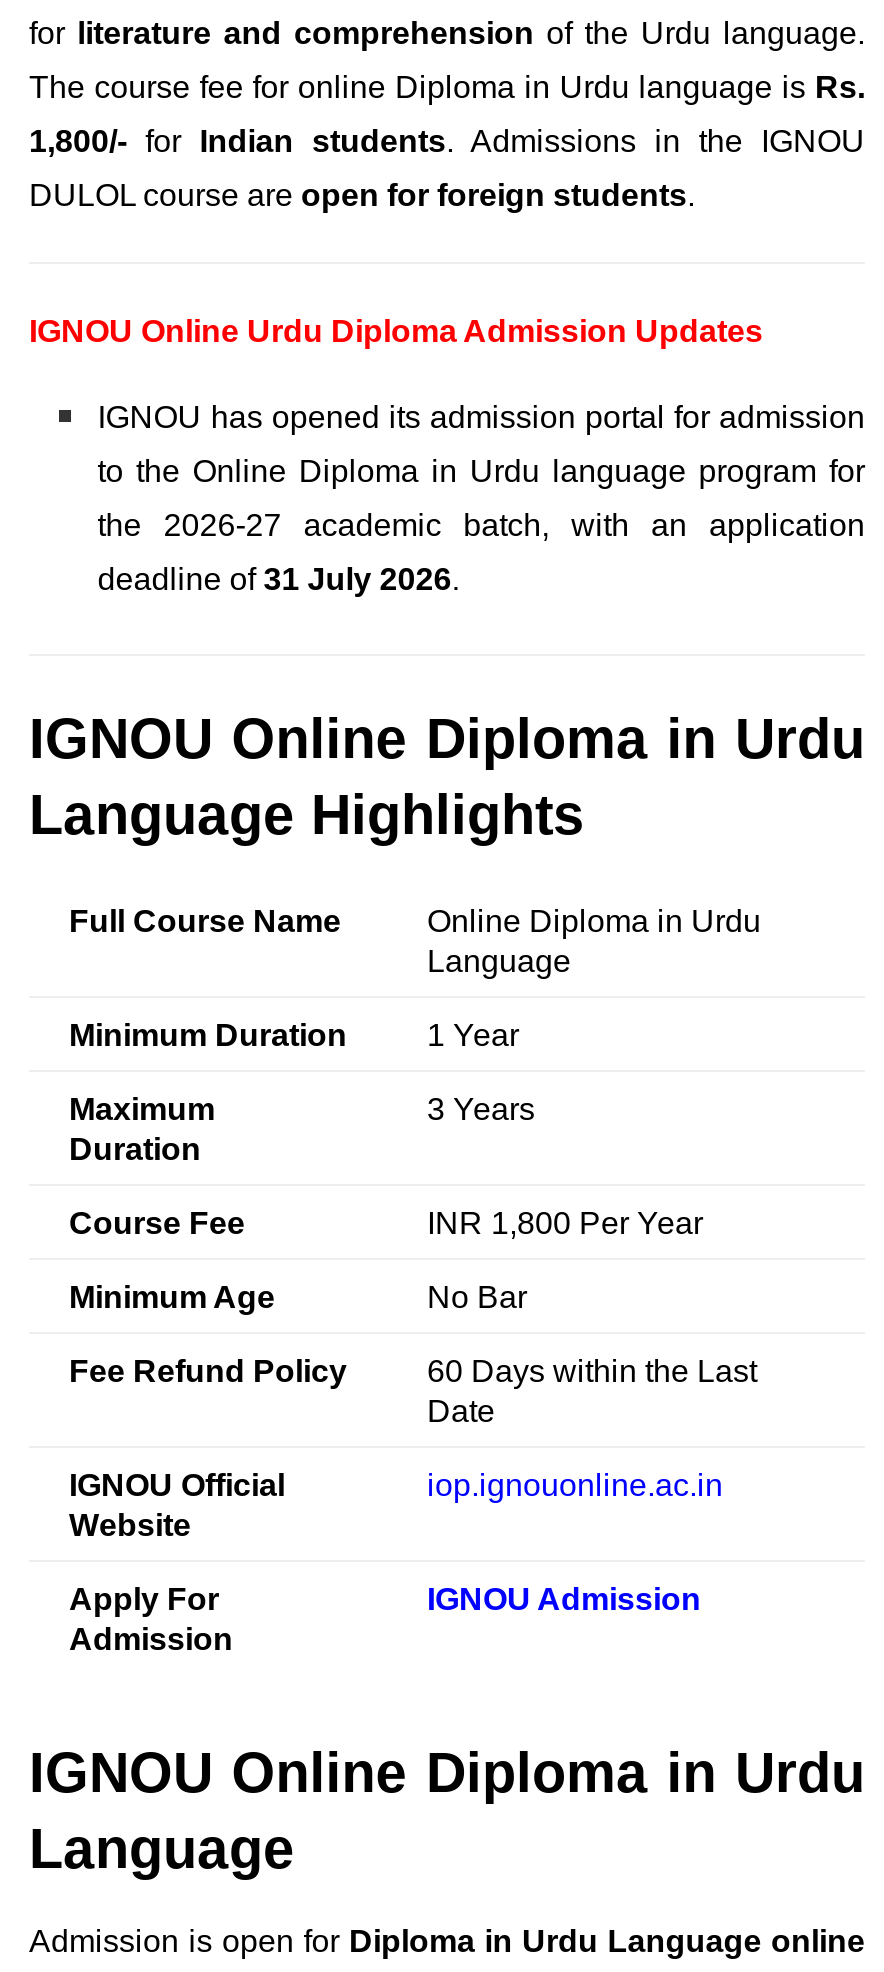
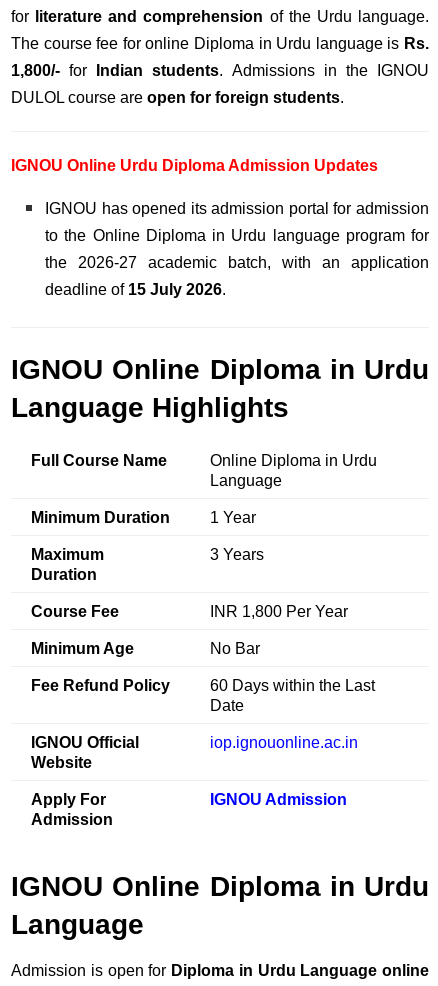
[98,562,460,596] deadline of 31 July 2026. -> [45,281,226,298] deadline of 15 July 2026.

